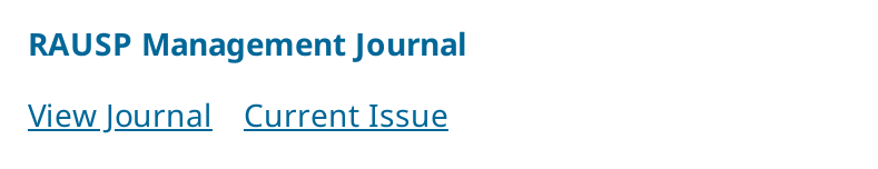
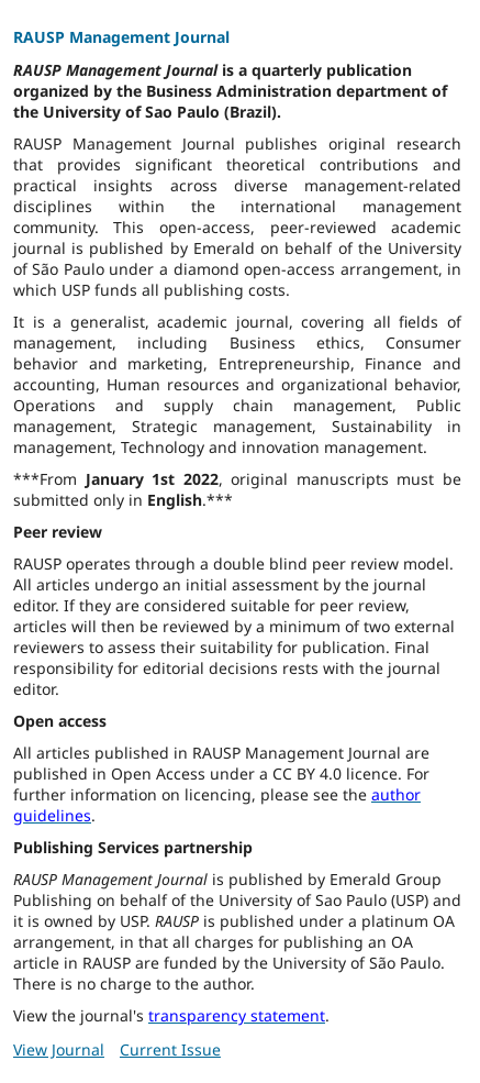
none -> [13,60,461,1026] RAUSP Management Journal is a quarterly publication | organized by the Business Administration department of | the University of Sao Paulo (Brazil). | RAUSP Management Journal publishes original research | that provides significant theoretical contributions and | practical insights across diverse management-related | disciplines within the international management | community. This open-access, peer-reviewed academic | journal is published by Emerald on behalf of the University | of São Paulo under a diamond open-access arrangement, in | which USP funds all publishing costs. | It is a generalist, academic journal, covering all fields of | management, including Business ethics, Consumer | behavior and marketing, Entrepreneurship, Finance and | accounting, Human resources and organizational behavior, | Operations and supply chain management, Public | management, Strategic management, Sustainability in | management, Technology and innovation management. | ***From January 1st 2022, original manuscripts must be | submitted only in English.*** | Peer review | RAUSP operates through a double blind peer review model. | All articles undergo an initial assessment by the journal | editor. If they are considered suitable for peer review, | articles will then be reviewed by a minimum of two external | reviewers to assess their suitability for publication. Final | responsibility for editorial decisions rests with the journal | editor. | Open access | All articles published in RAUSP Management Journal are | published in Open Access under a CC BY 4.0 licence. For | further information on licencing, please see the author | guidelines. | Publishing Services partnership | RAUSP Management Journal is published by Emerald Group | Publishing on behalf of the University of Sao Paulo (USP) and | it is owned by USP. RAUSP is published under a platinum OA | arrangement, in that all charges for publishing an OA | article in RAUSP are funded by the University of São Paulo. | There is no charge to the author. | View the journal's transparency statement.

